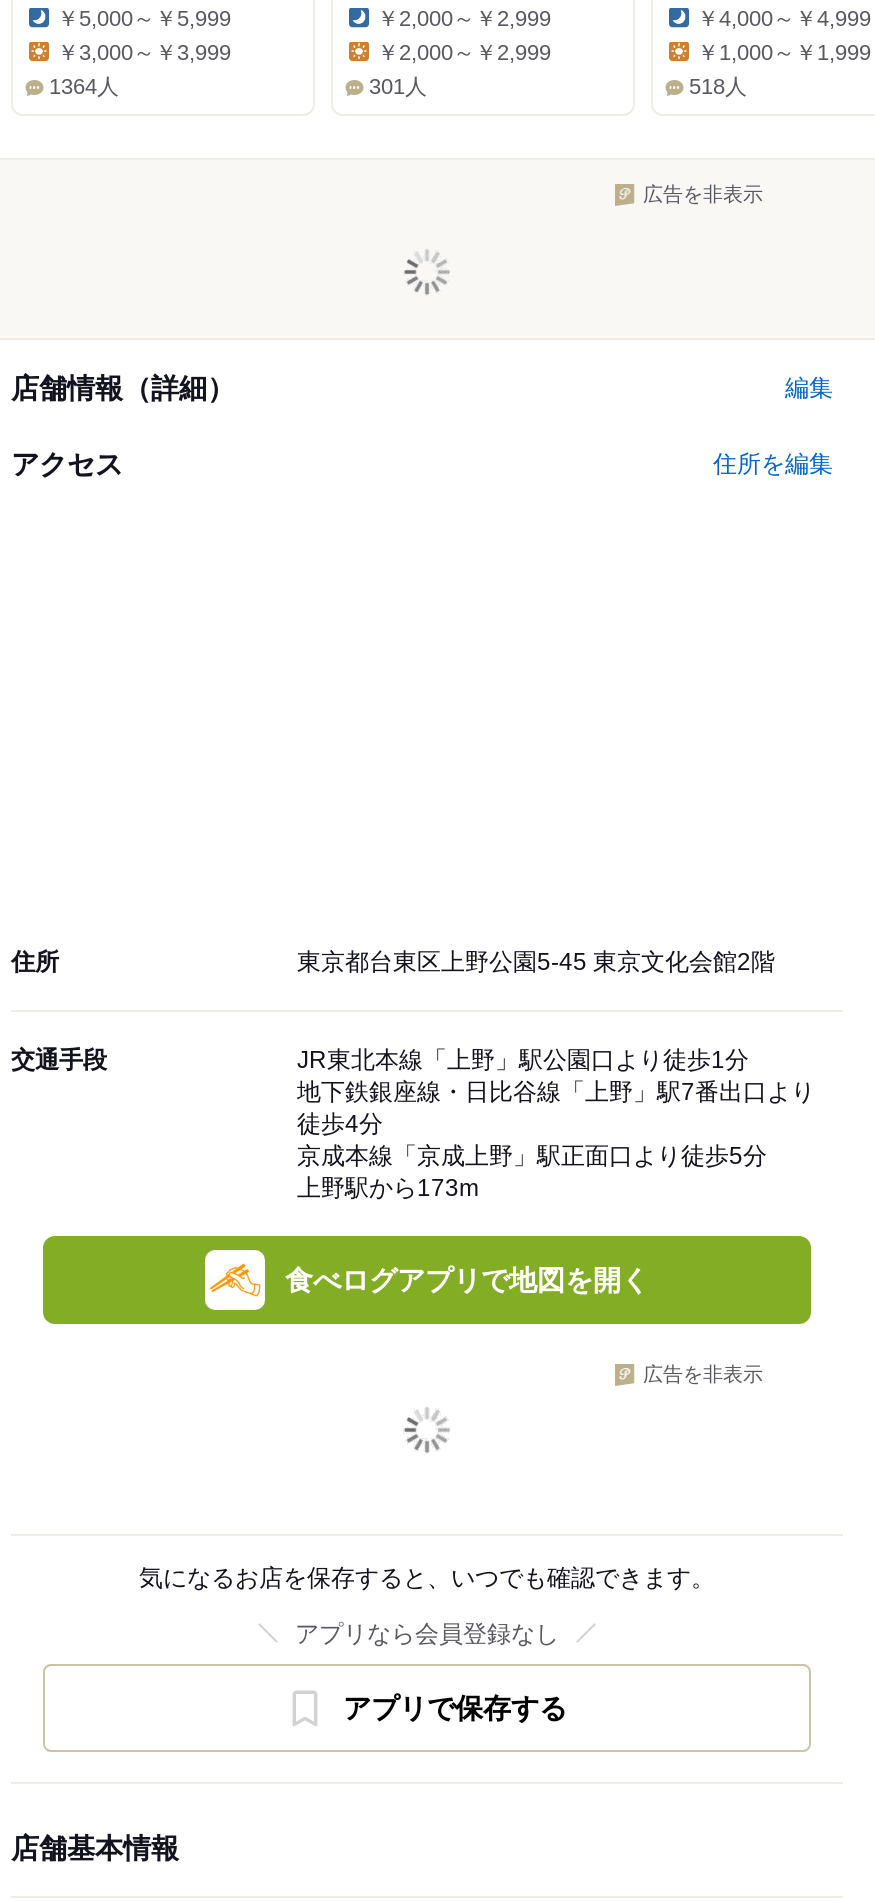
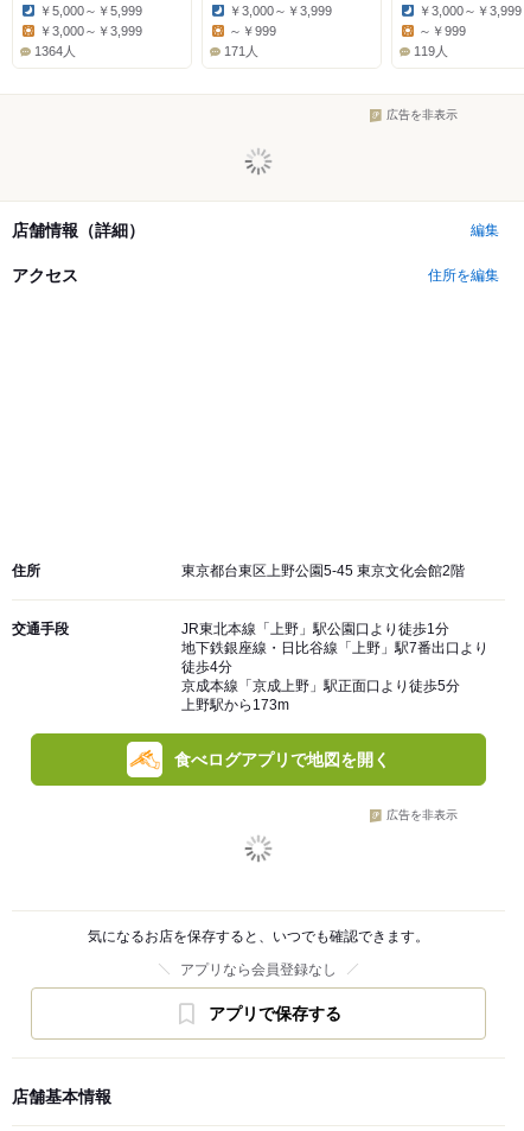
[377,7,551,31] ￥2,000～￥2,999 -> [229,4,332,18] ￥3,000～￥3,999
[697,7,871,31] ￥4,000～￥4,999 -> [418,4,522,18] ￥3,000～￥3,999
[369,41,551,99] ￥2,000～￥2,999 | 301人 -> [224,24,276,59] ～￥999 | 171人
[689,41,871,99] ￥1,000～￥1,999 | 518人 -> [414,24,466,59] ～￥999 | 119人

